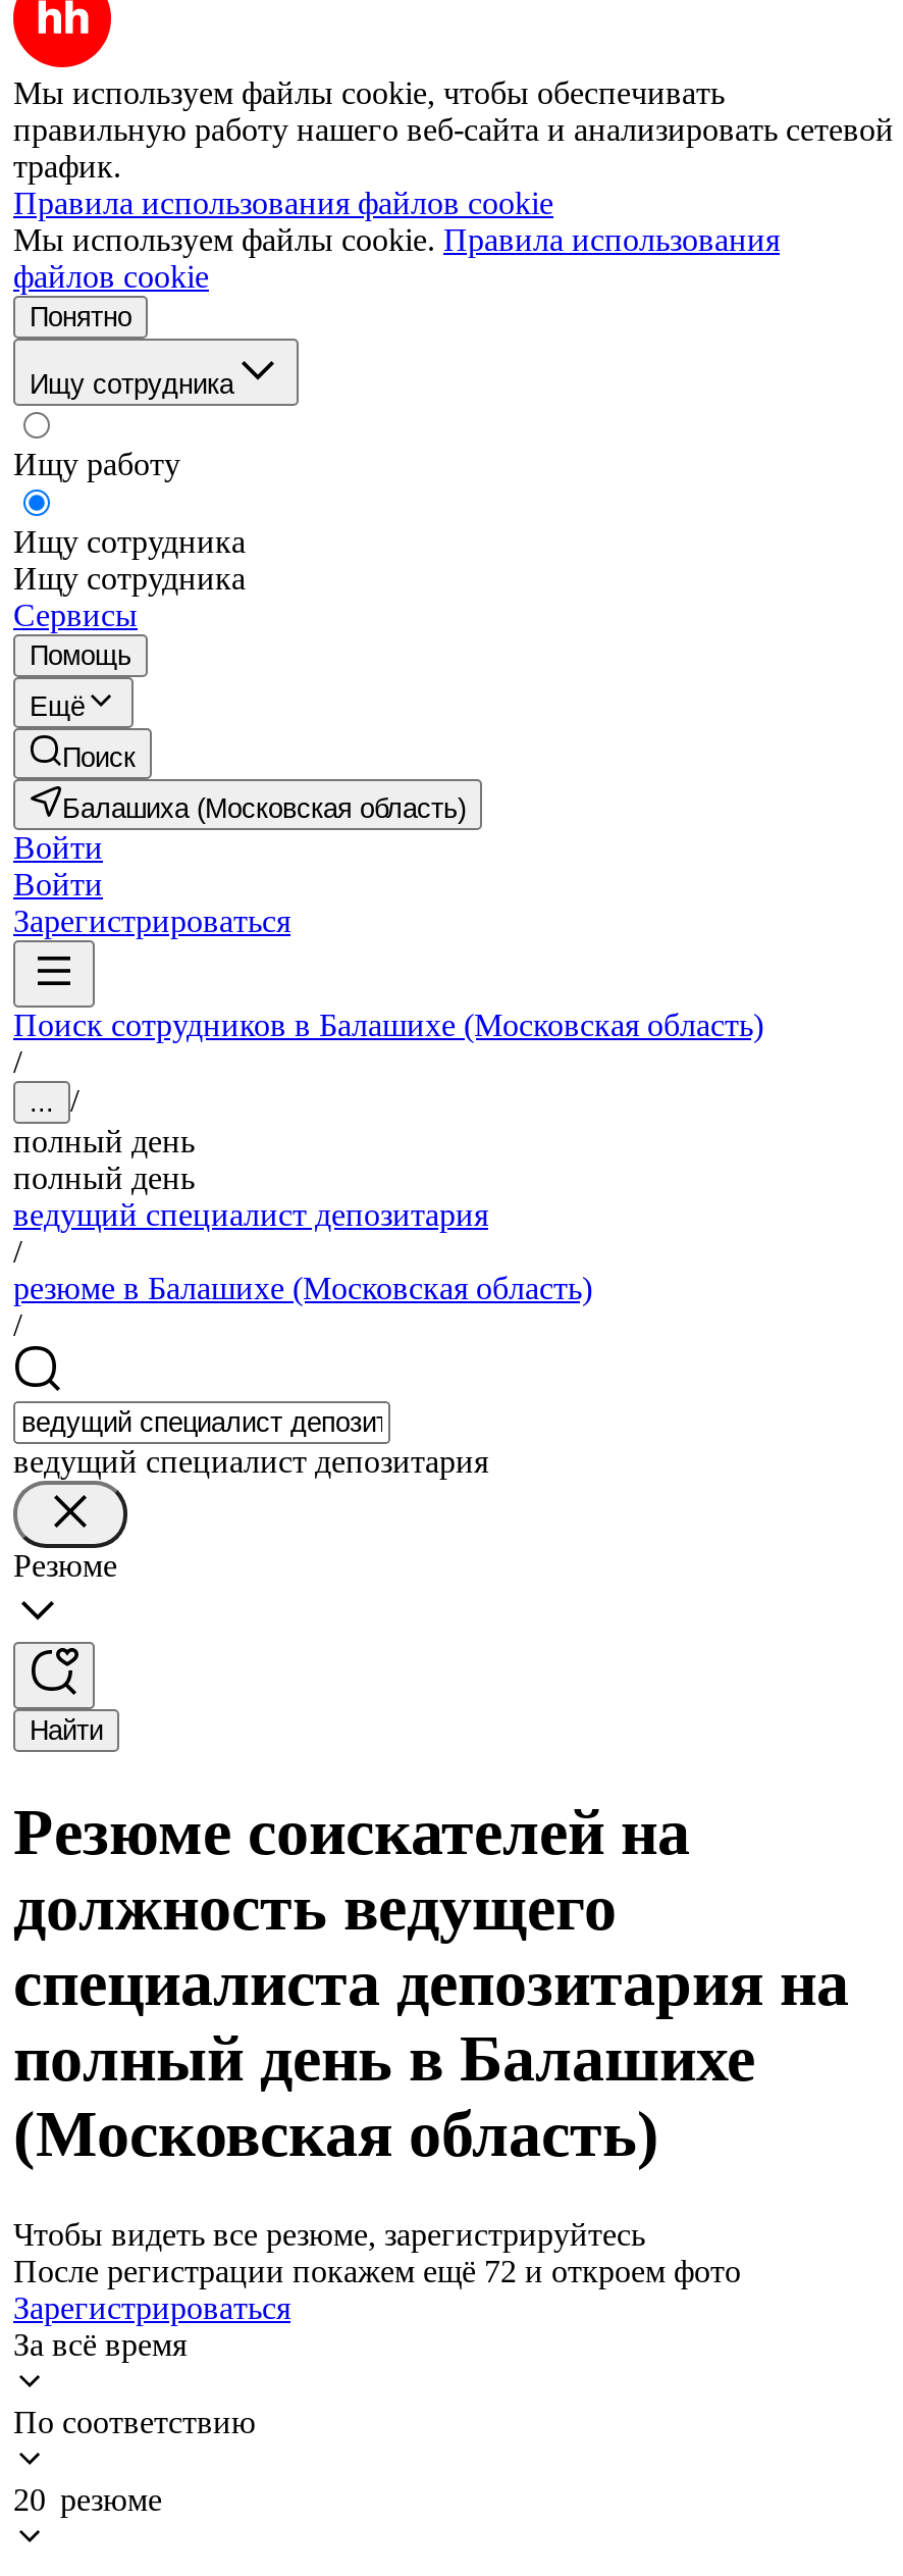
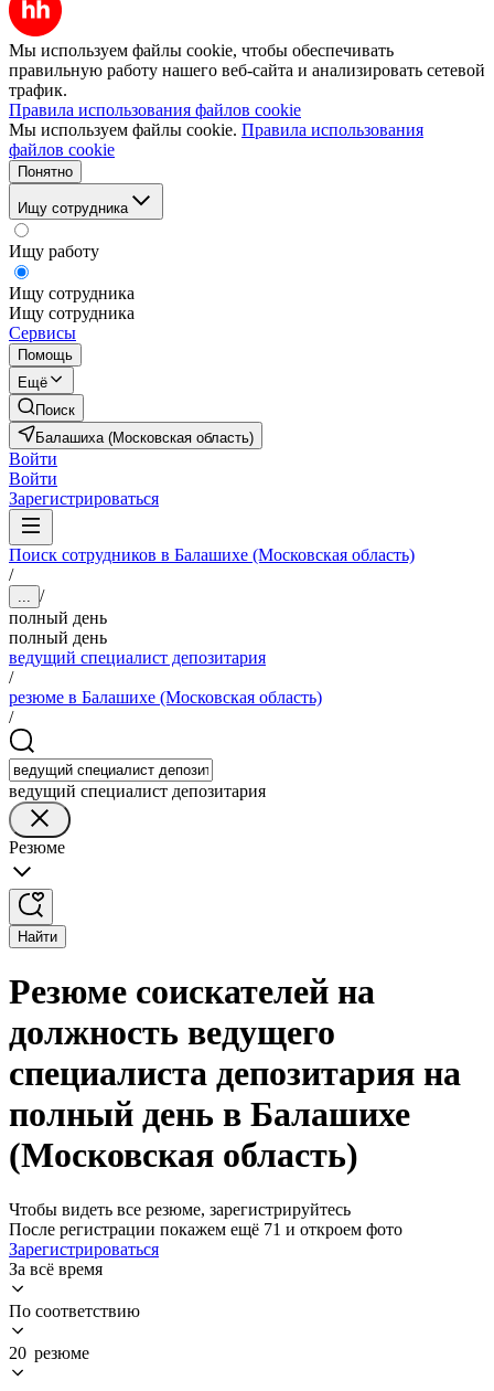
[13,2254,741,2288] После регистрации покажем ещё 72 и откроем фото -> [9,1220,402,1239] После регистрации покажем ещё 71 и откроем фото

